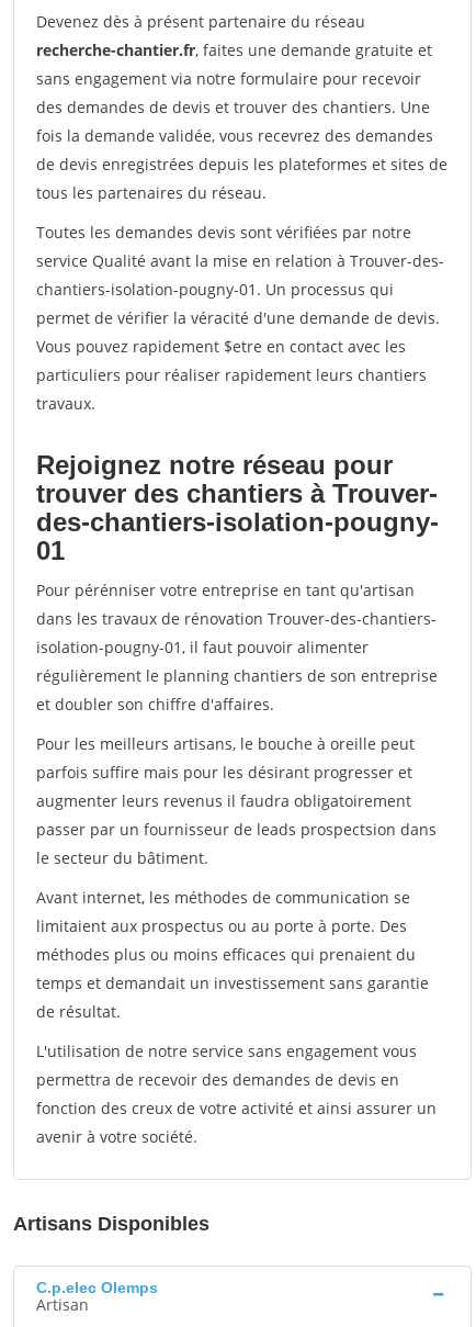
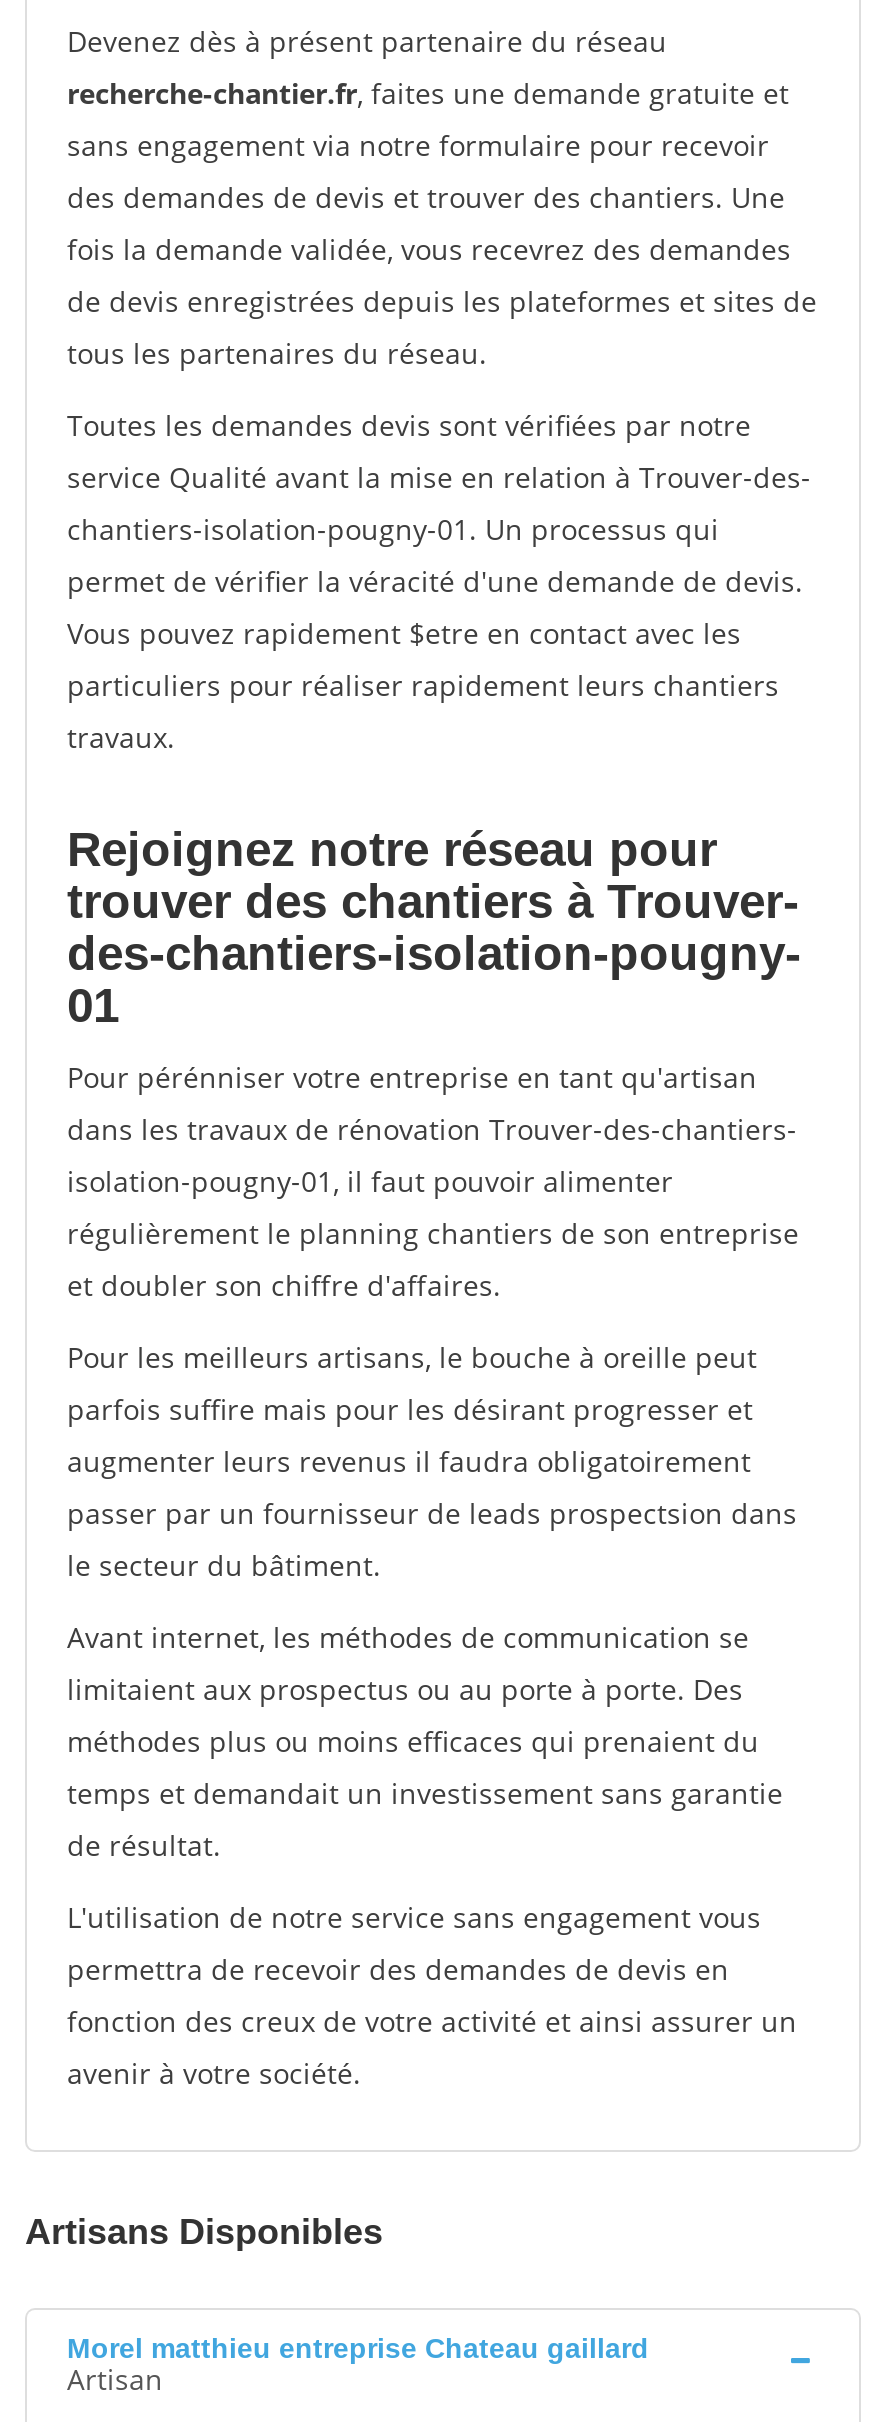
[36,1279,158,1296] C.p.elec Olemps -> [67,2332,649,2364] Morel matthieu entreprise Chateau gaillard

